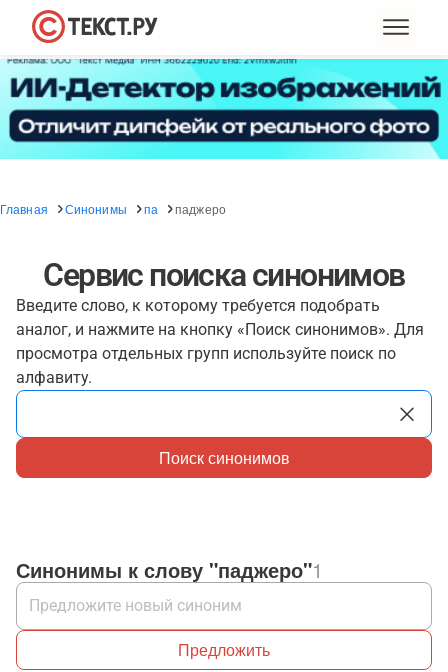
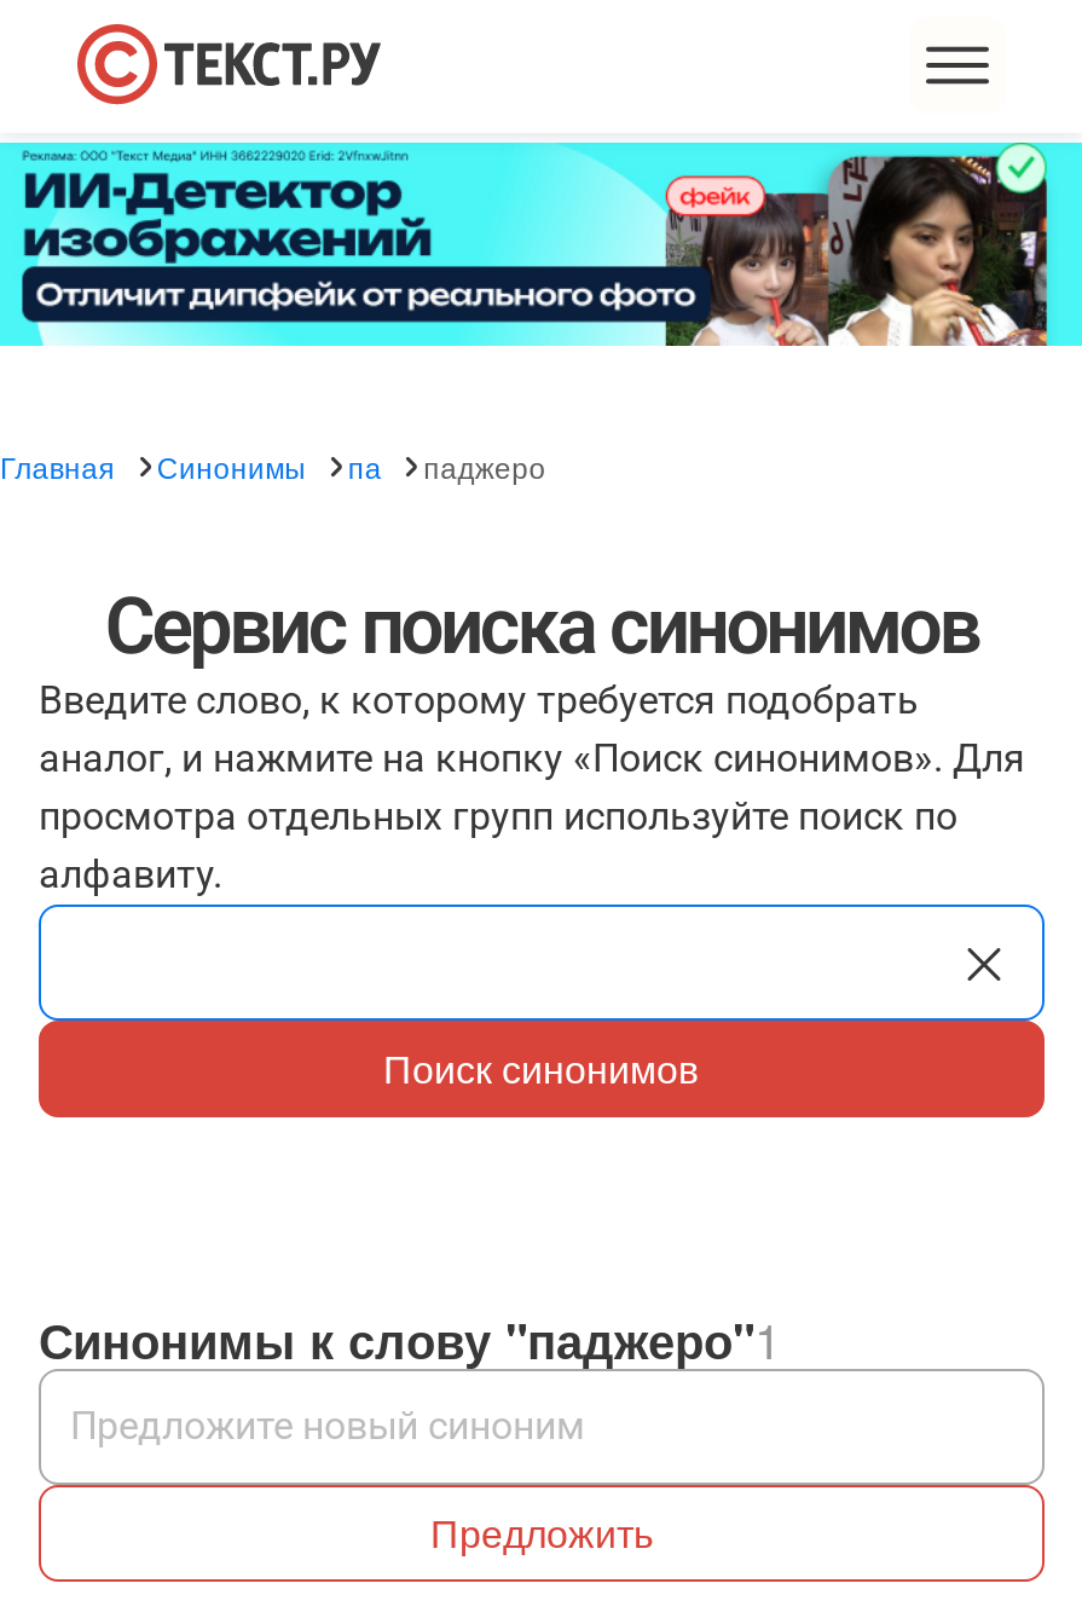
[3,58,442,160] [image] -> [7,140,1061,348] [image]

